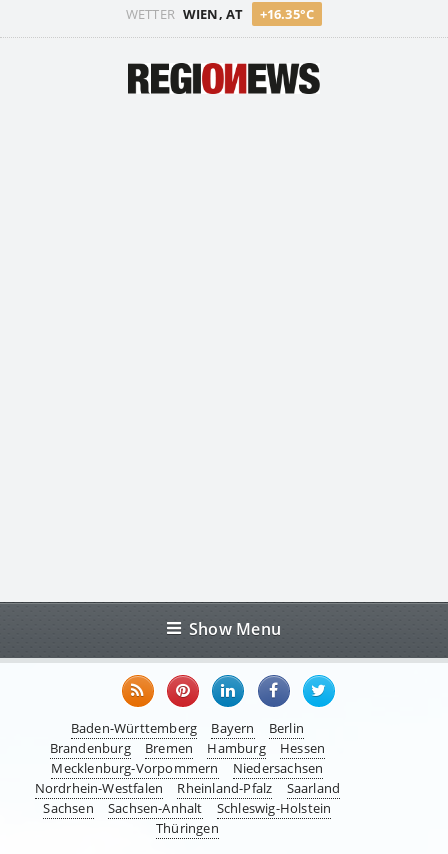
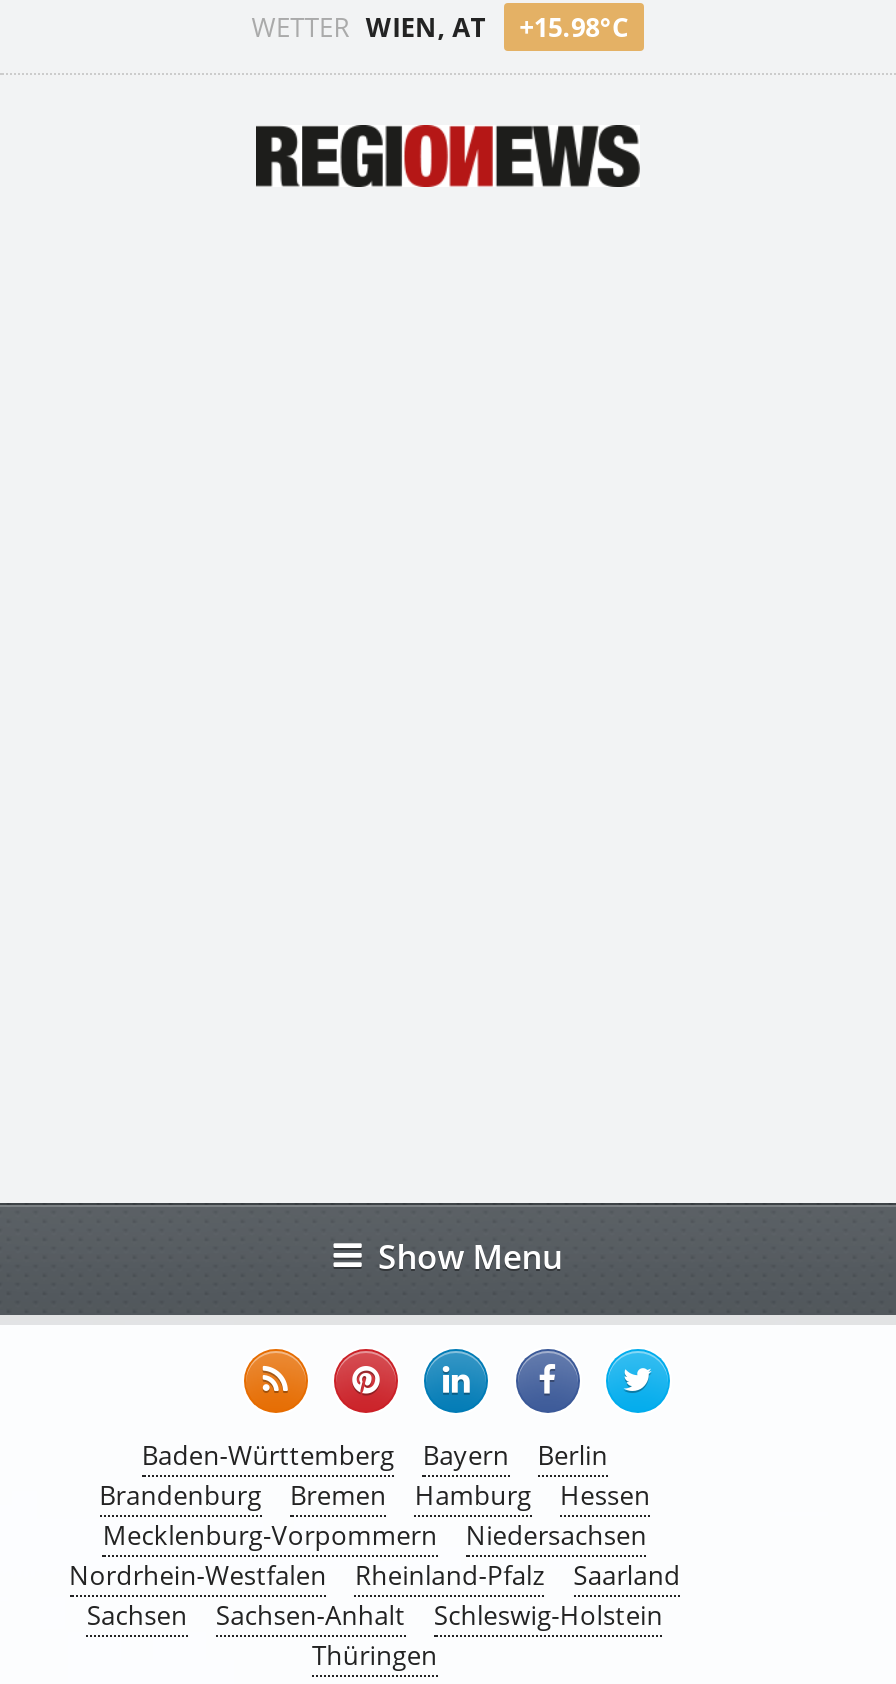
[260,5,314,23] +16.35°C -> [519,9,628,45] +15.98°C

